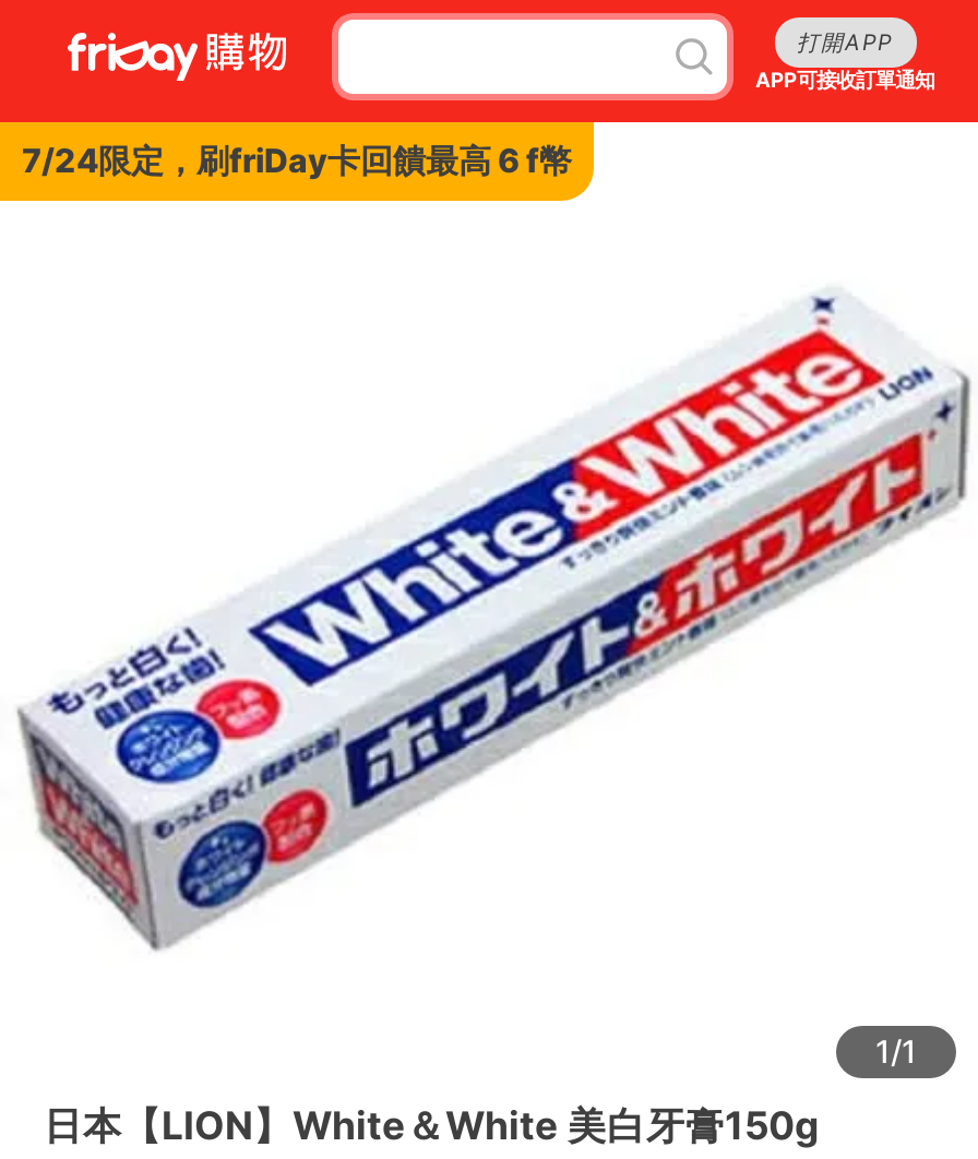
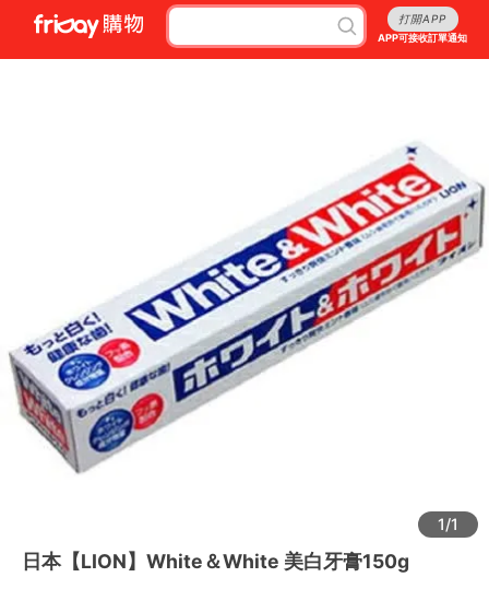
[22,140,572,181] 7/24限定，刷friDay卡回饋最高 6 f幣 -> none

